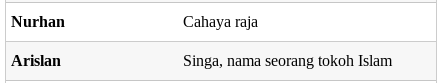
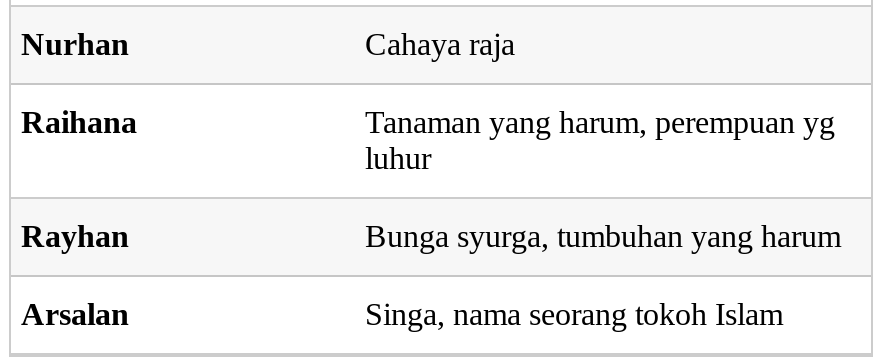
[11,52,61,69] Arislan -> [21,105,841,331] Raihana | Tanaman yang harum, perempuan yg | luhur | Rayhan | Bunga syurga, tumbuhan yang harum | Arsalan

